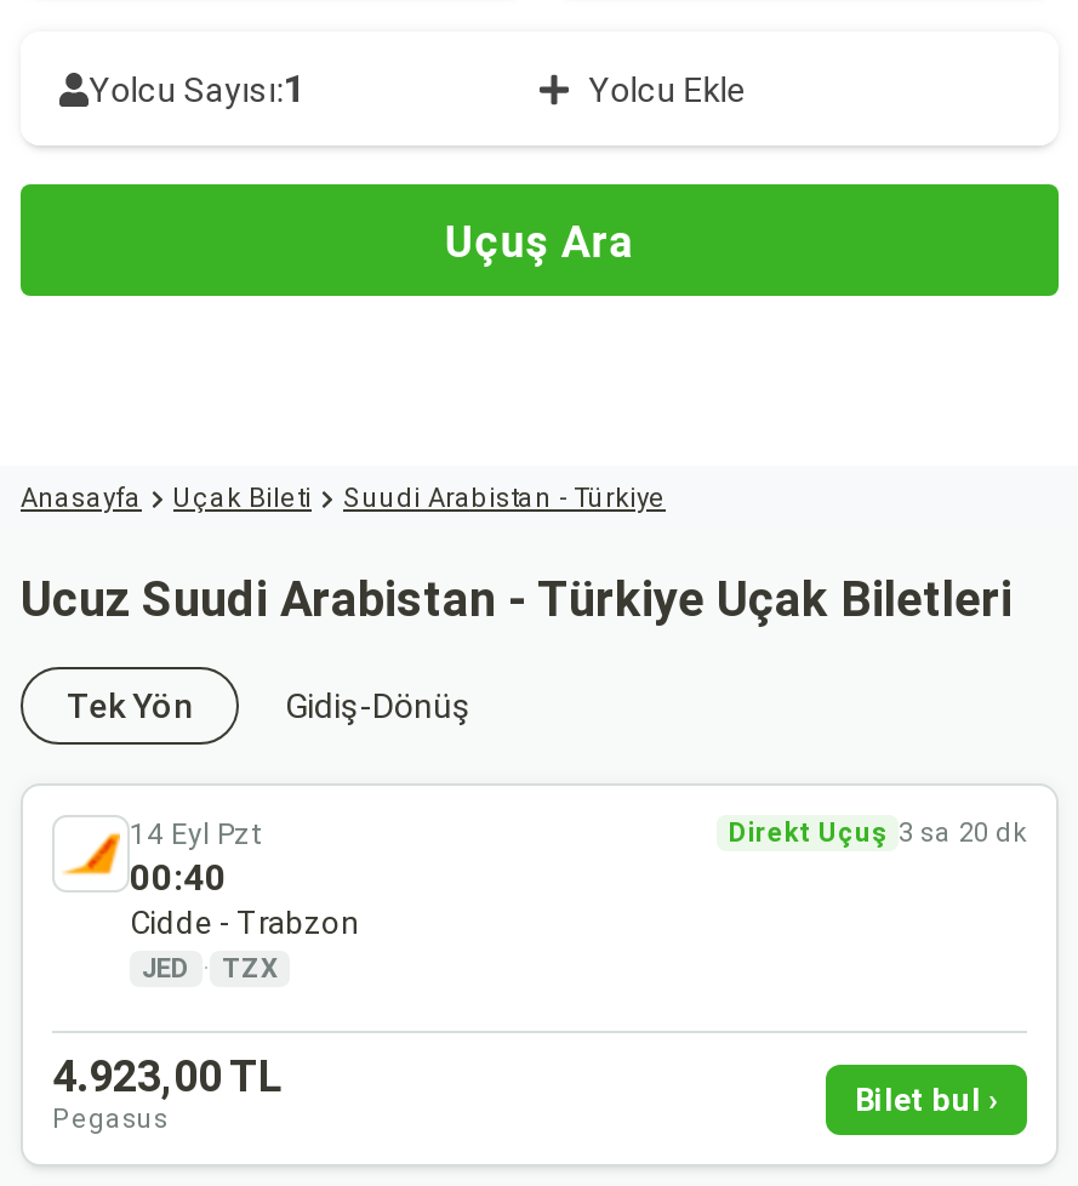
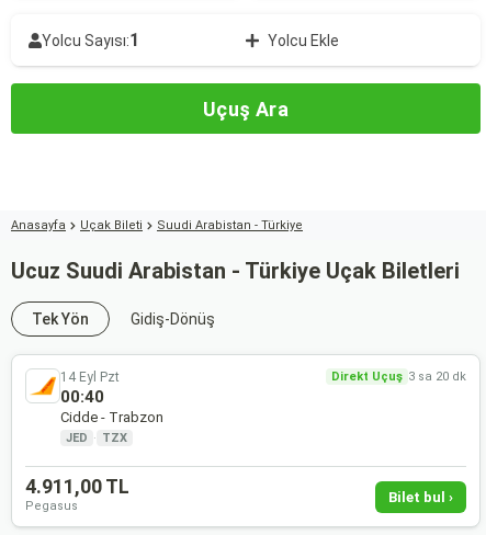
[52,1050,283,1101] 4.923,00 TL -> [25,475,129,498] 4.911,00 TL

